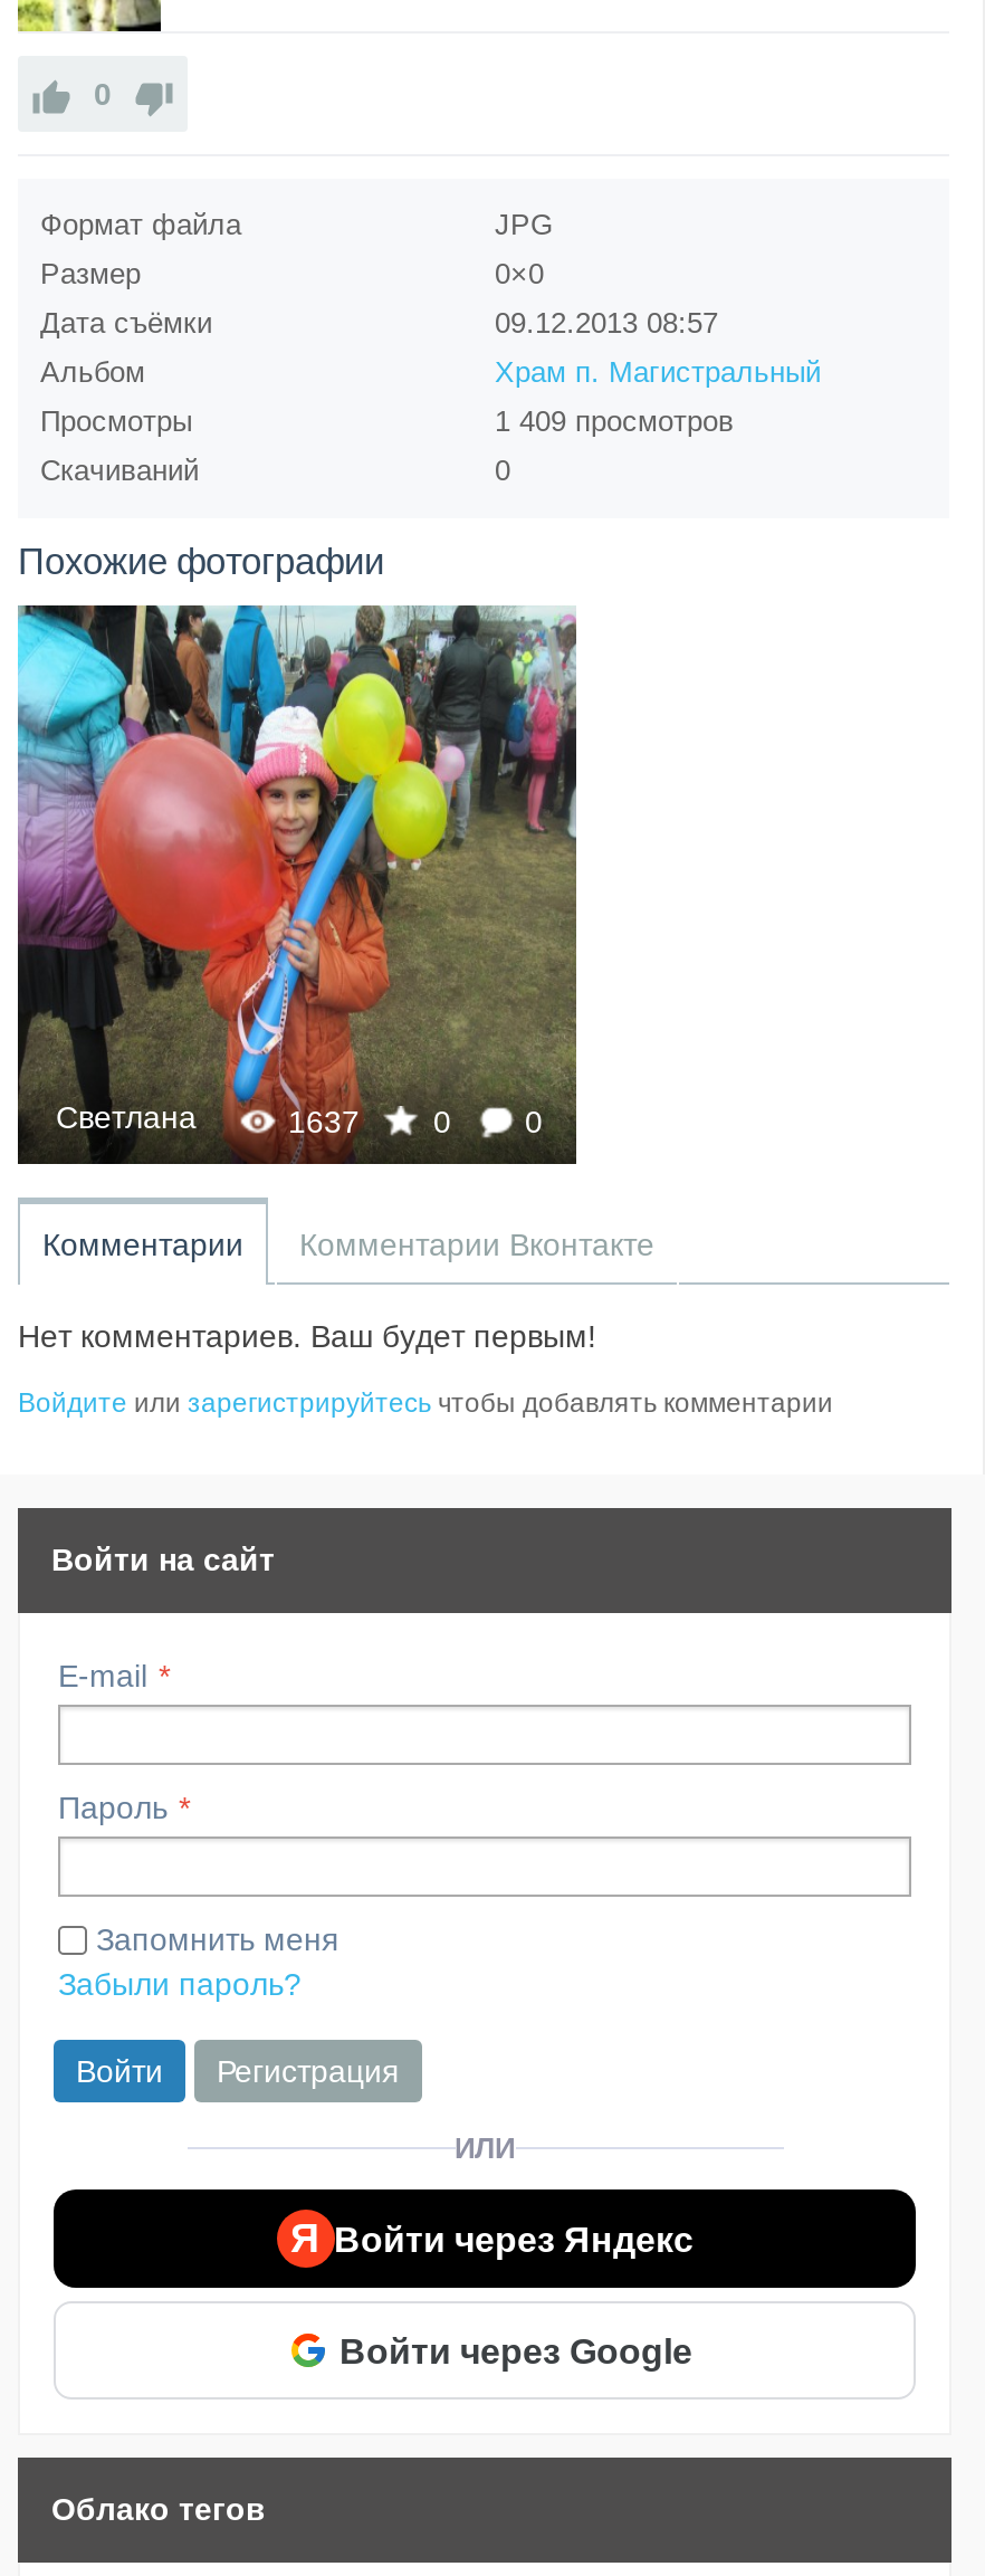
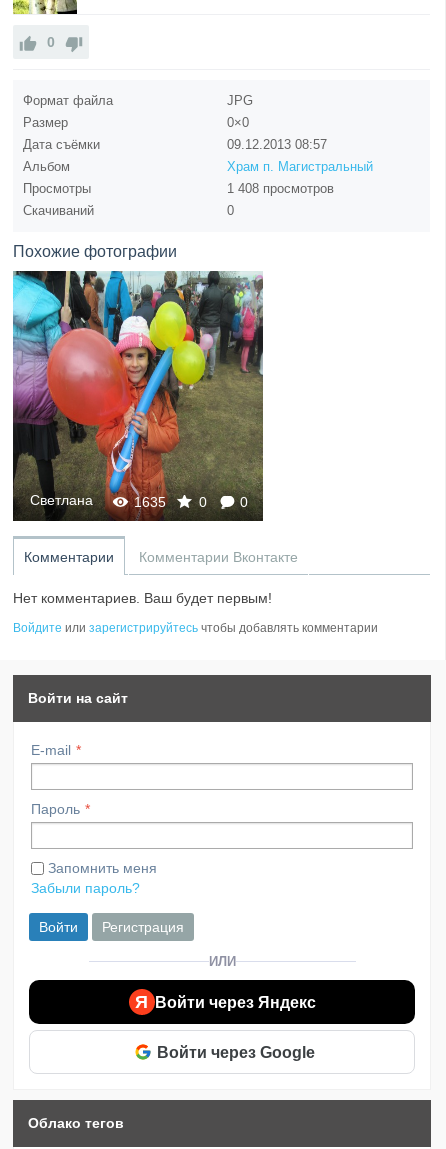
[495,405,734,439] 1 409 просмотров -> [226,181,333,196] 1 408 просмотров
[279,1103,543,1138] 1637 0 0 -> [130,493,248,509] 1635 0 0

